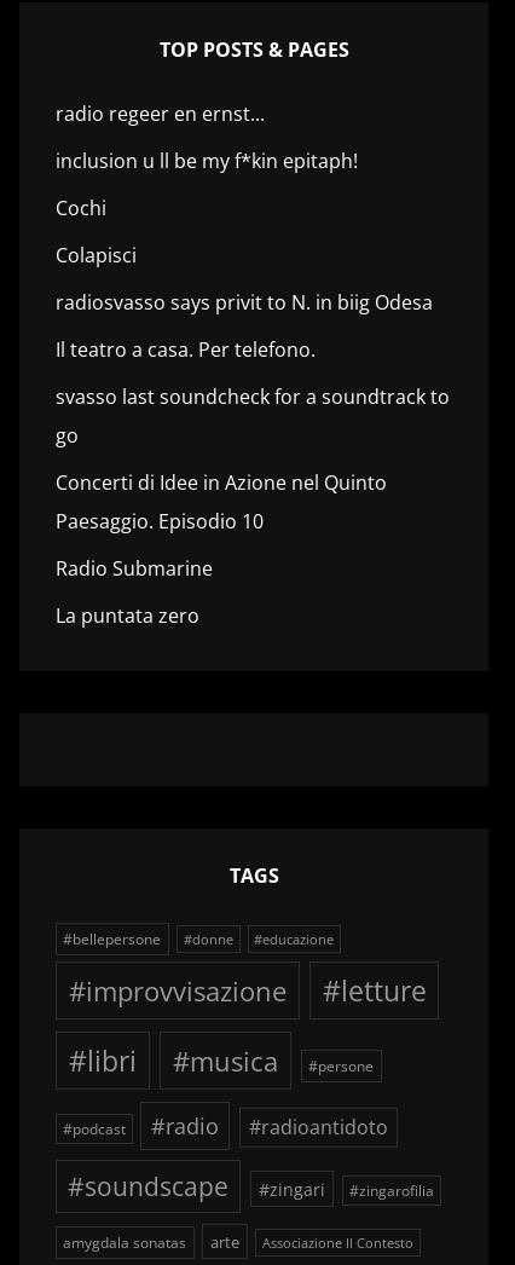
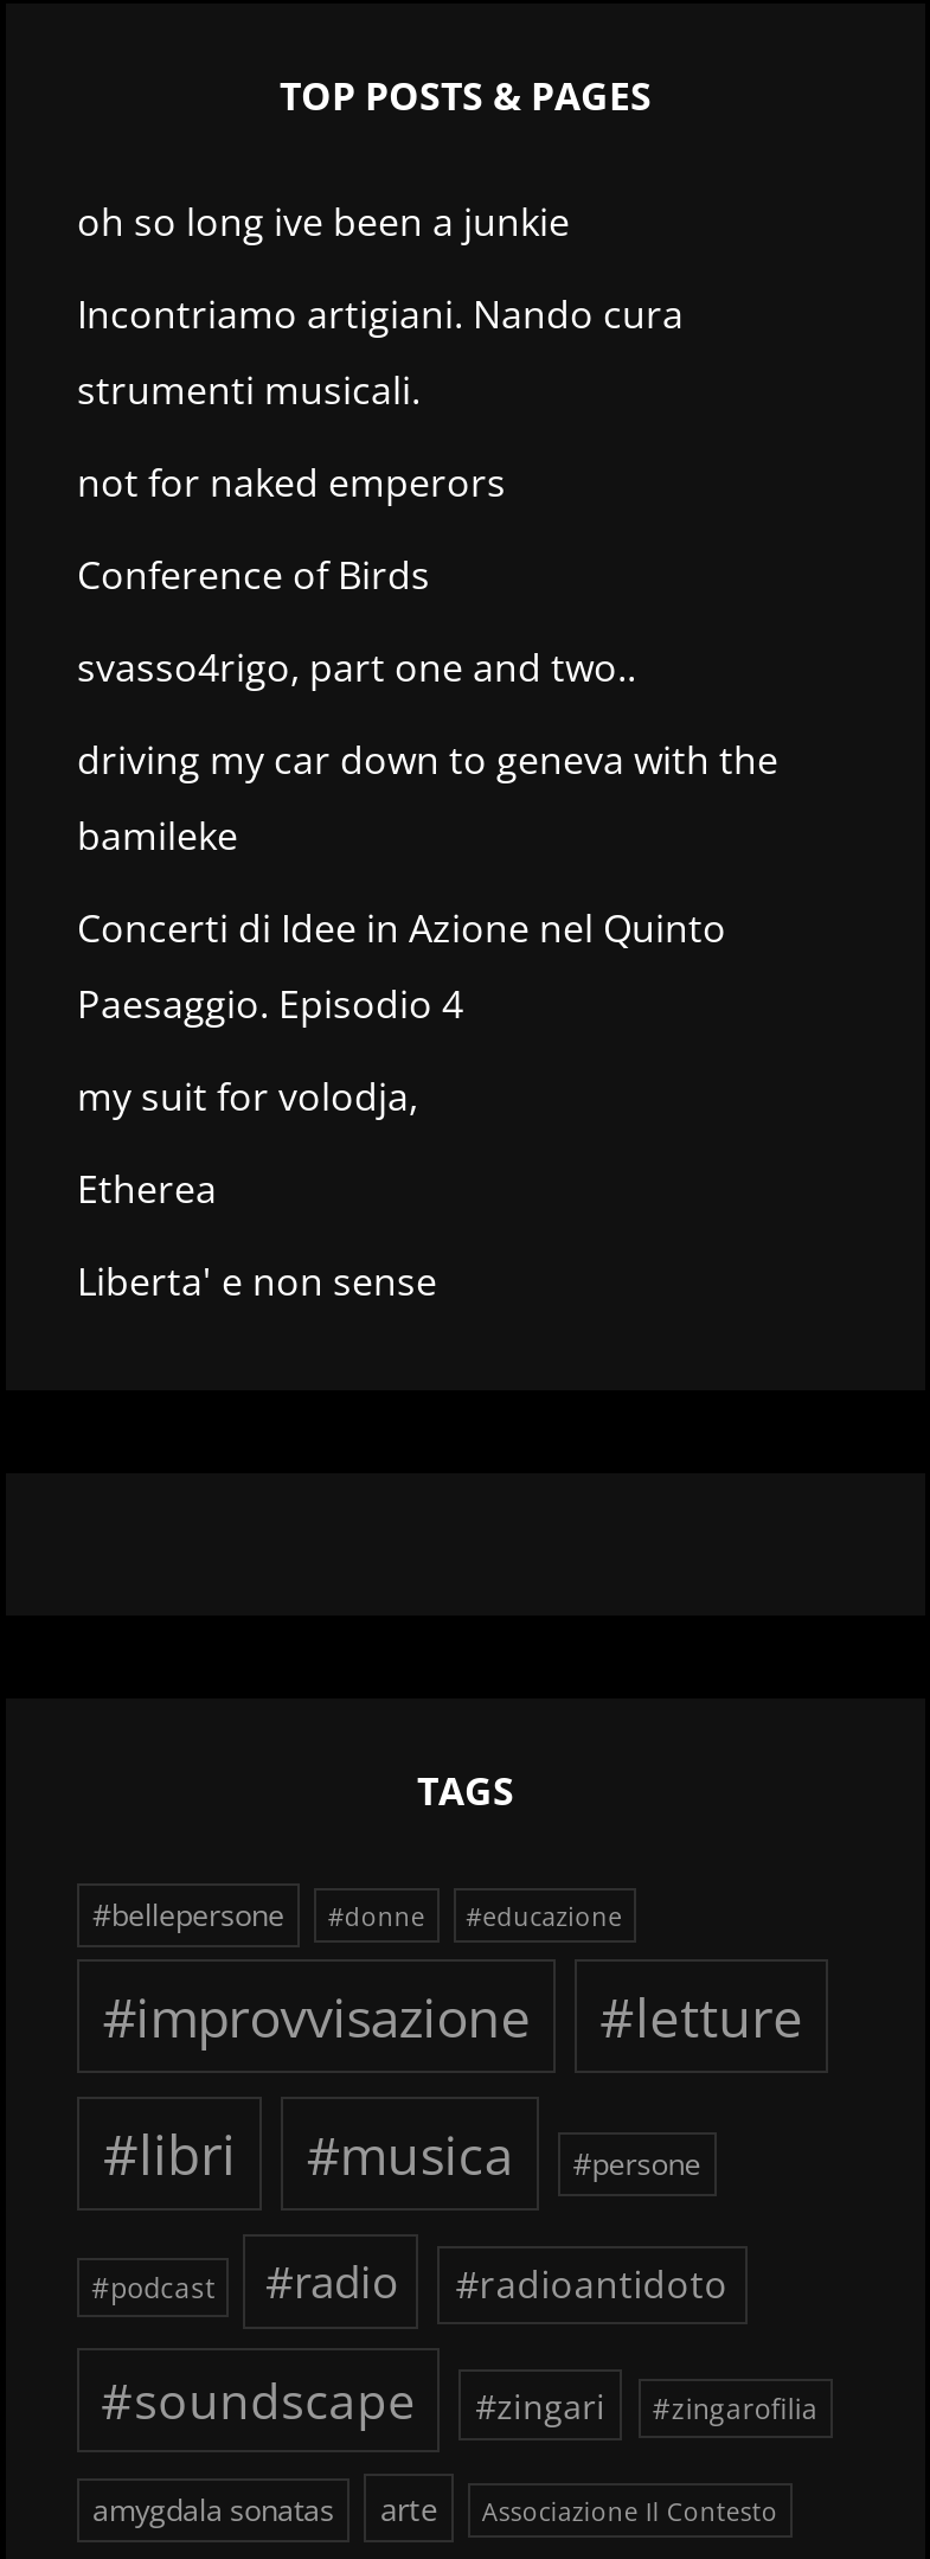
[56,100,265,126] radio regeer en ernst... -> [77,194,570,247] oh so long ive been a junkie
[56,147,358,174] inclusion u ll be my f*kin epitaph! -> [77,287,684,339] Incontriamo artigiani. Nando cura
[56,194,106,221] Cochi -> [77,363,421,415] strumenti musicali.
[56,241,137,268] Colapisci -> [77,455,506,507] not for naked emperors
[56,288,433,315] radiosvasso says privit to N. in biig Odesa -> [77,548,430,600] Conference of Birds
[56,336,316,362] Il teatro a casa. Per telefono. -> [77,640,636,692] svasso4rigo, part one and two..
[56,383,450,409] svasso last soundcheck for a soundtrack to -> [77,732,778,785] driving my car down to geneva with the
[56,421,79,448] go -> [77,808,238,861] bamileke
[56,507,264,628] Paesaggio. Episodio 10 | Radio Submarine | La puntata zero -> [77,977,463,1306] Paesaggio. Episodio 4 | my suit for volodja, | Etherea | Liberta' e non sense

